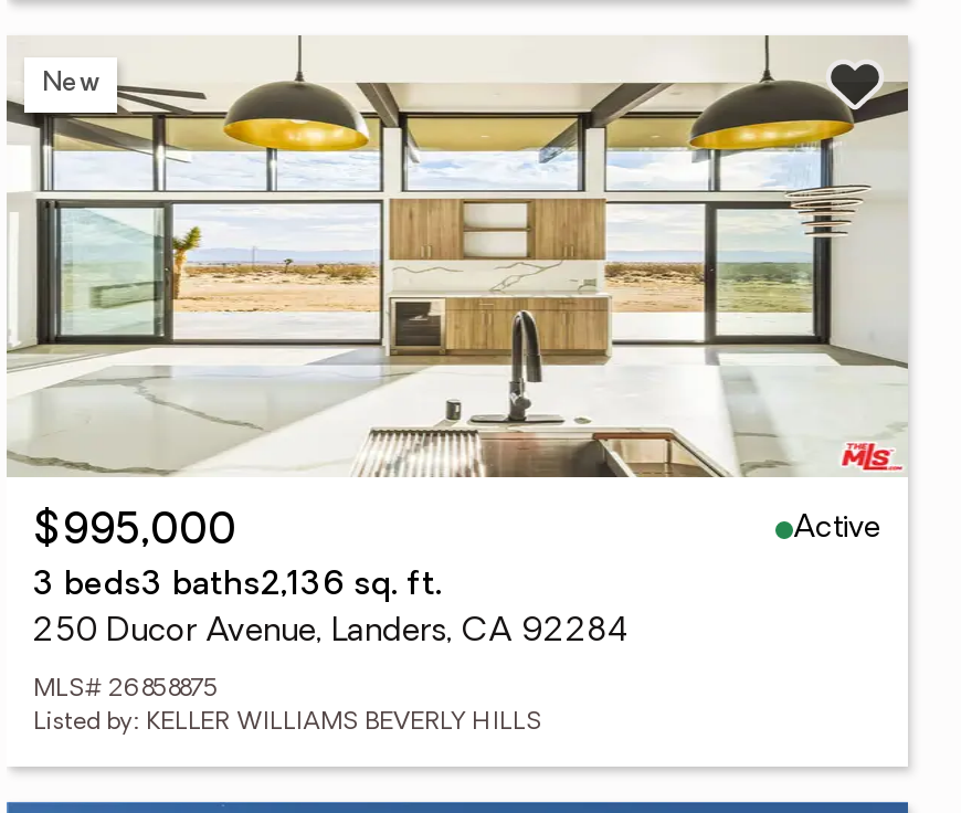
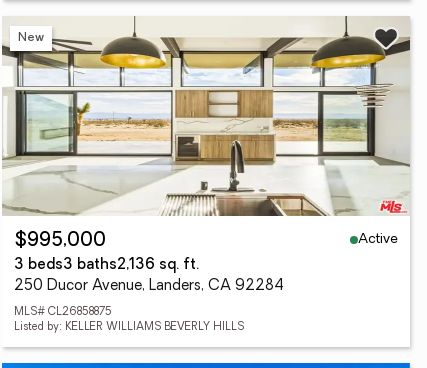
[33,678,219,703] MLS# 26858875 -> [14,307,112,318] MLS# CL26858875

